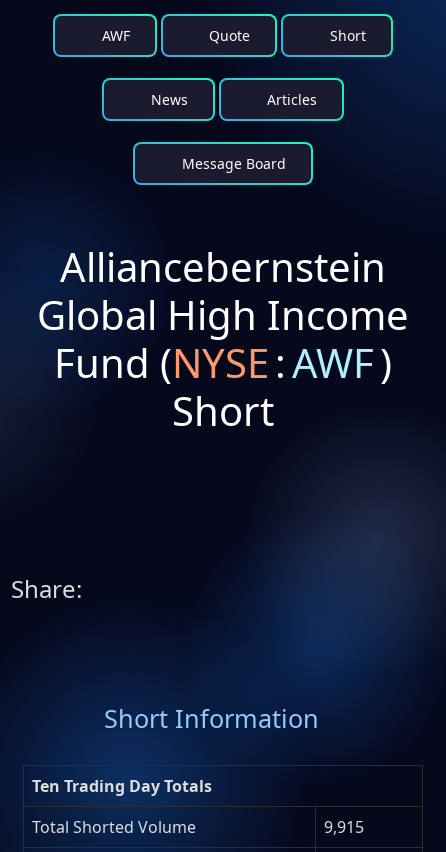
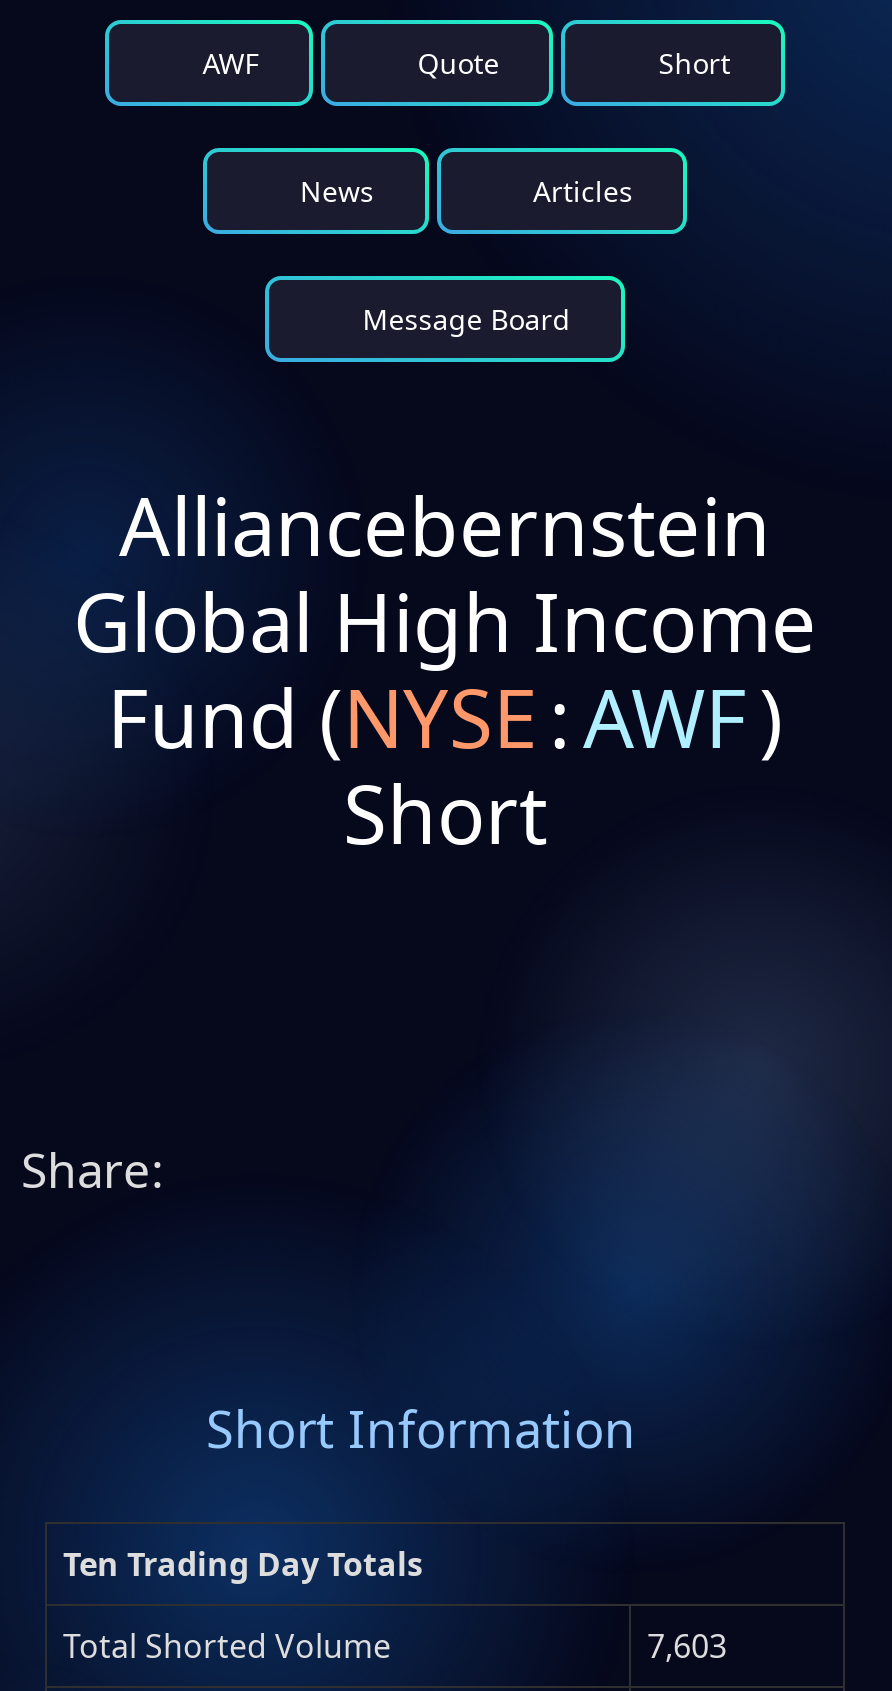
[324,816,364,838] 9,915 -> [647,1624,727,1668] 7,603

